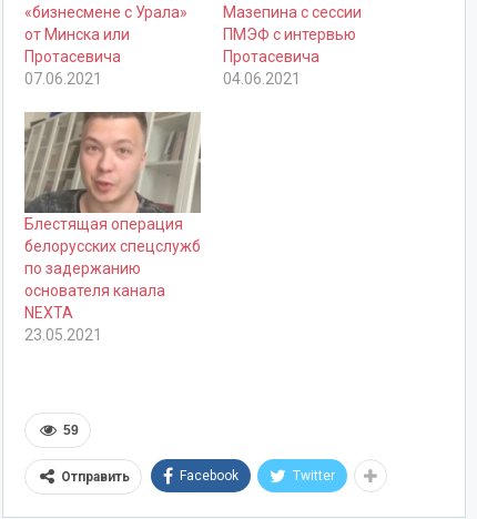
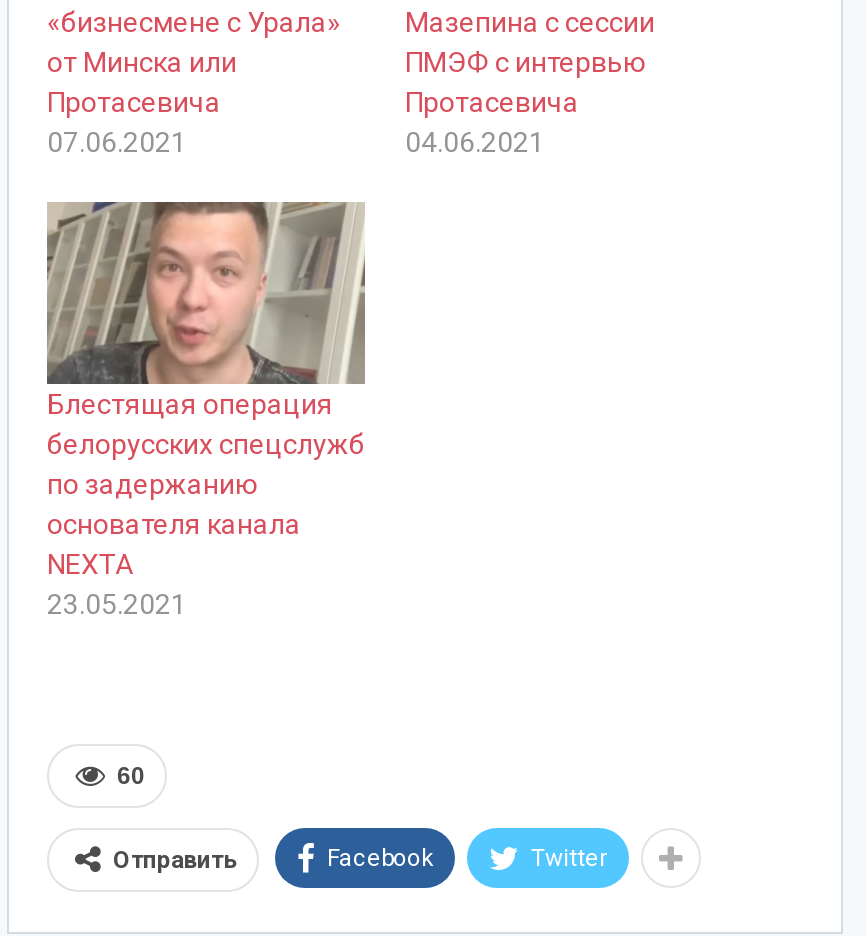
[63,422,79,438] 59 -> [117,761,145,789] 60

